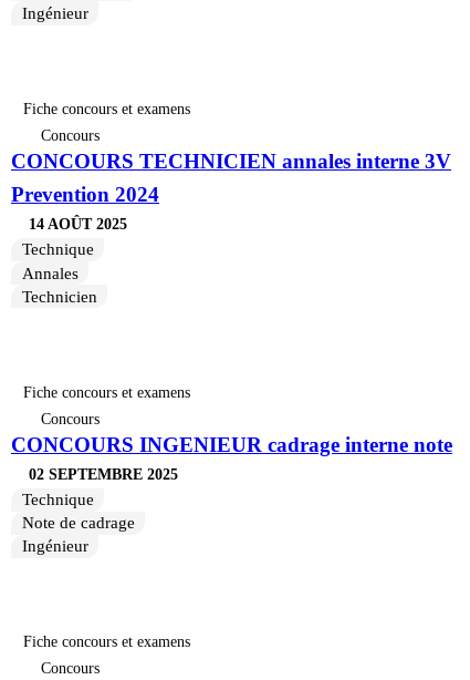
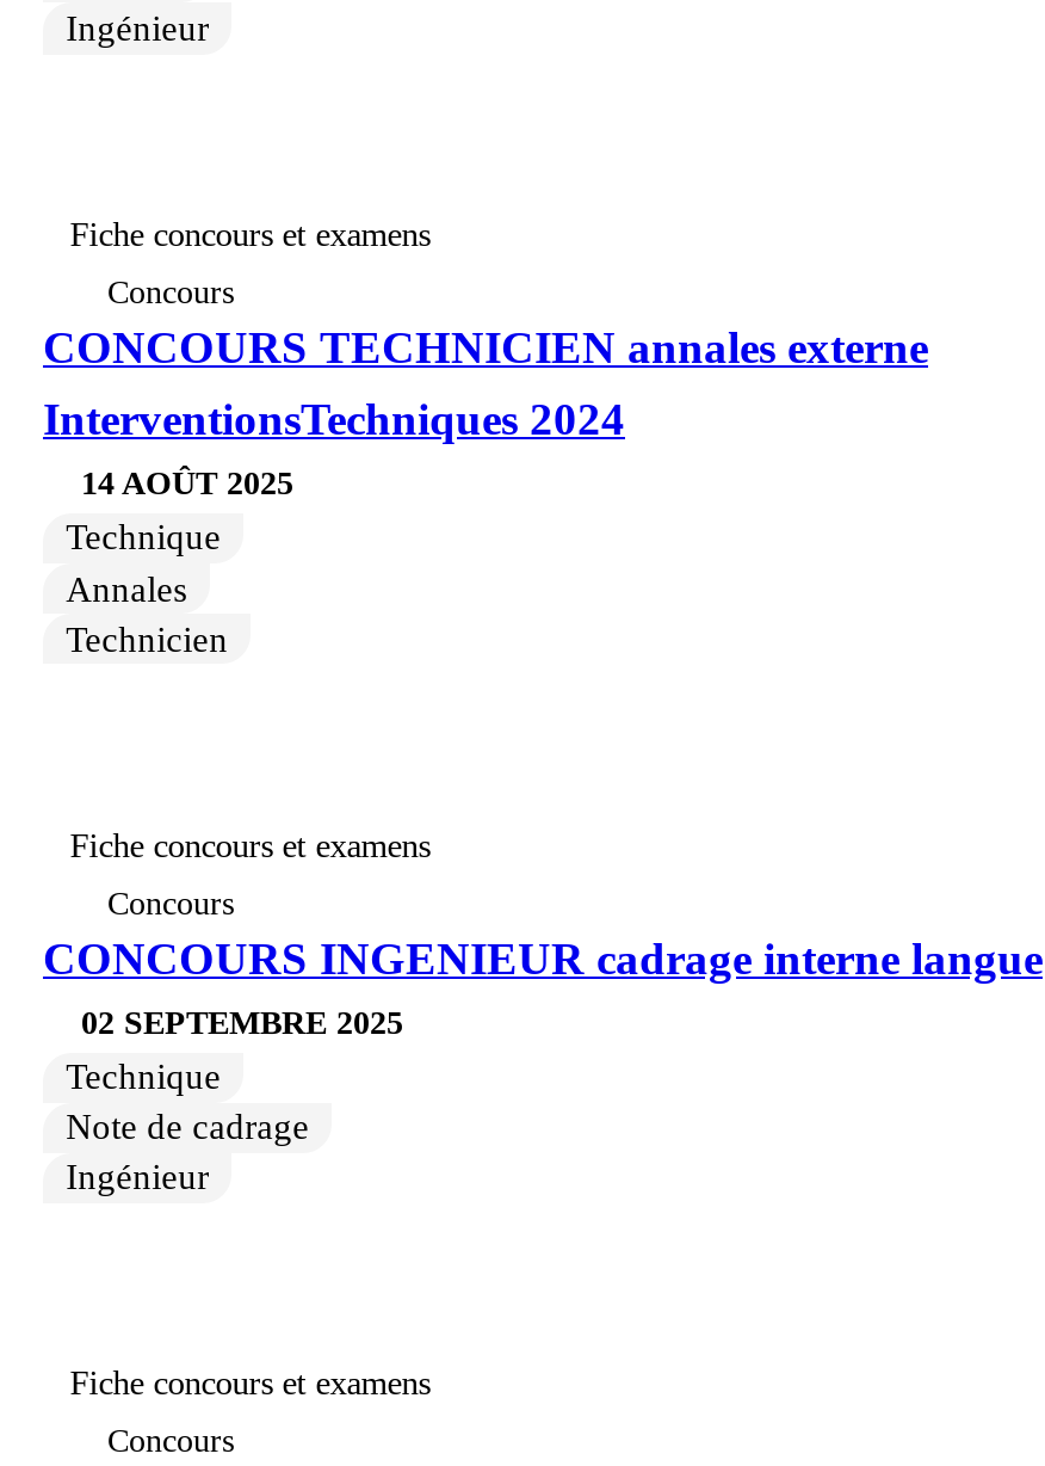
[11,149,451,206] CONCOURS TECHNICIEN annales interne 3V | Prevention 2024 -> [43,322,928,444] CONCOURS TECHNICIEN annales externe | InterventionsTechniques 2024
[11,432,452,456] CONCOURS INGENIEUR cadrage interne note -> [43,932,1043,983] CONCOURS INGENIEUR cadrage interne langue

